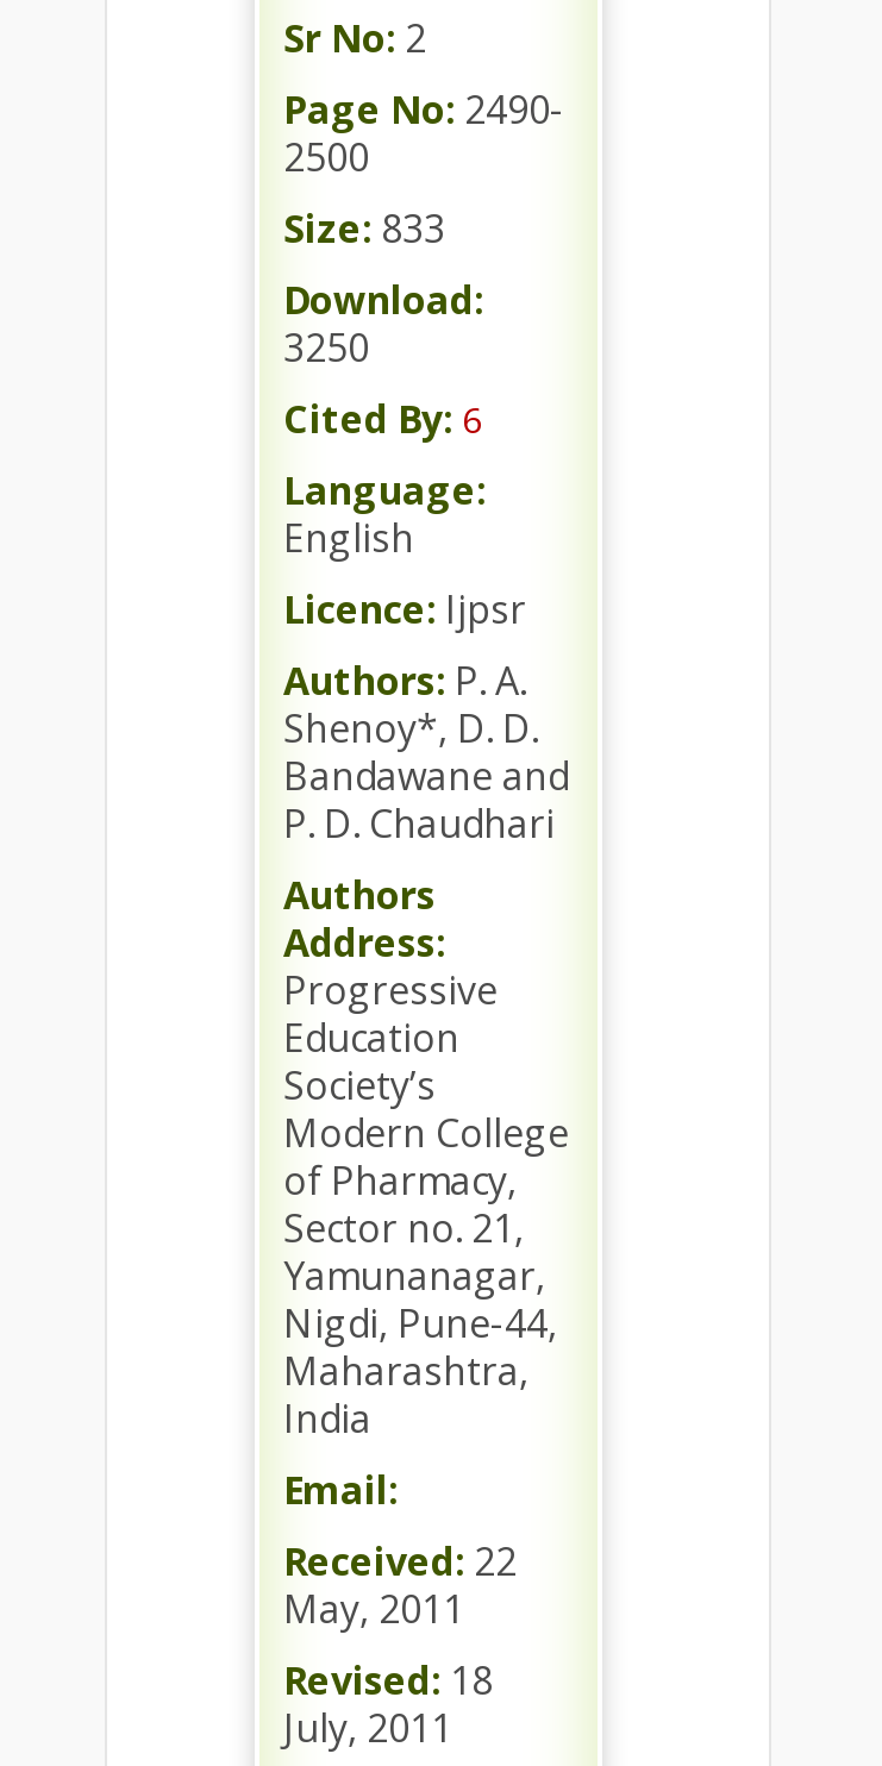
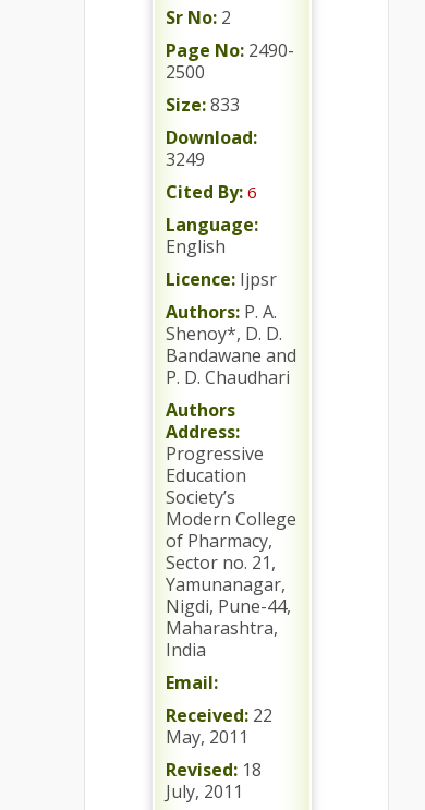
[283,321,369,374] 3250 -> [166,147,205,171] 3249

